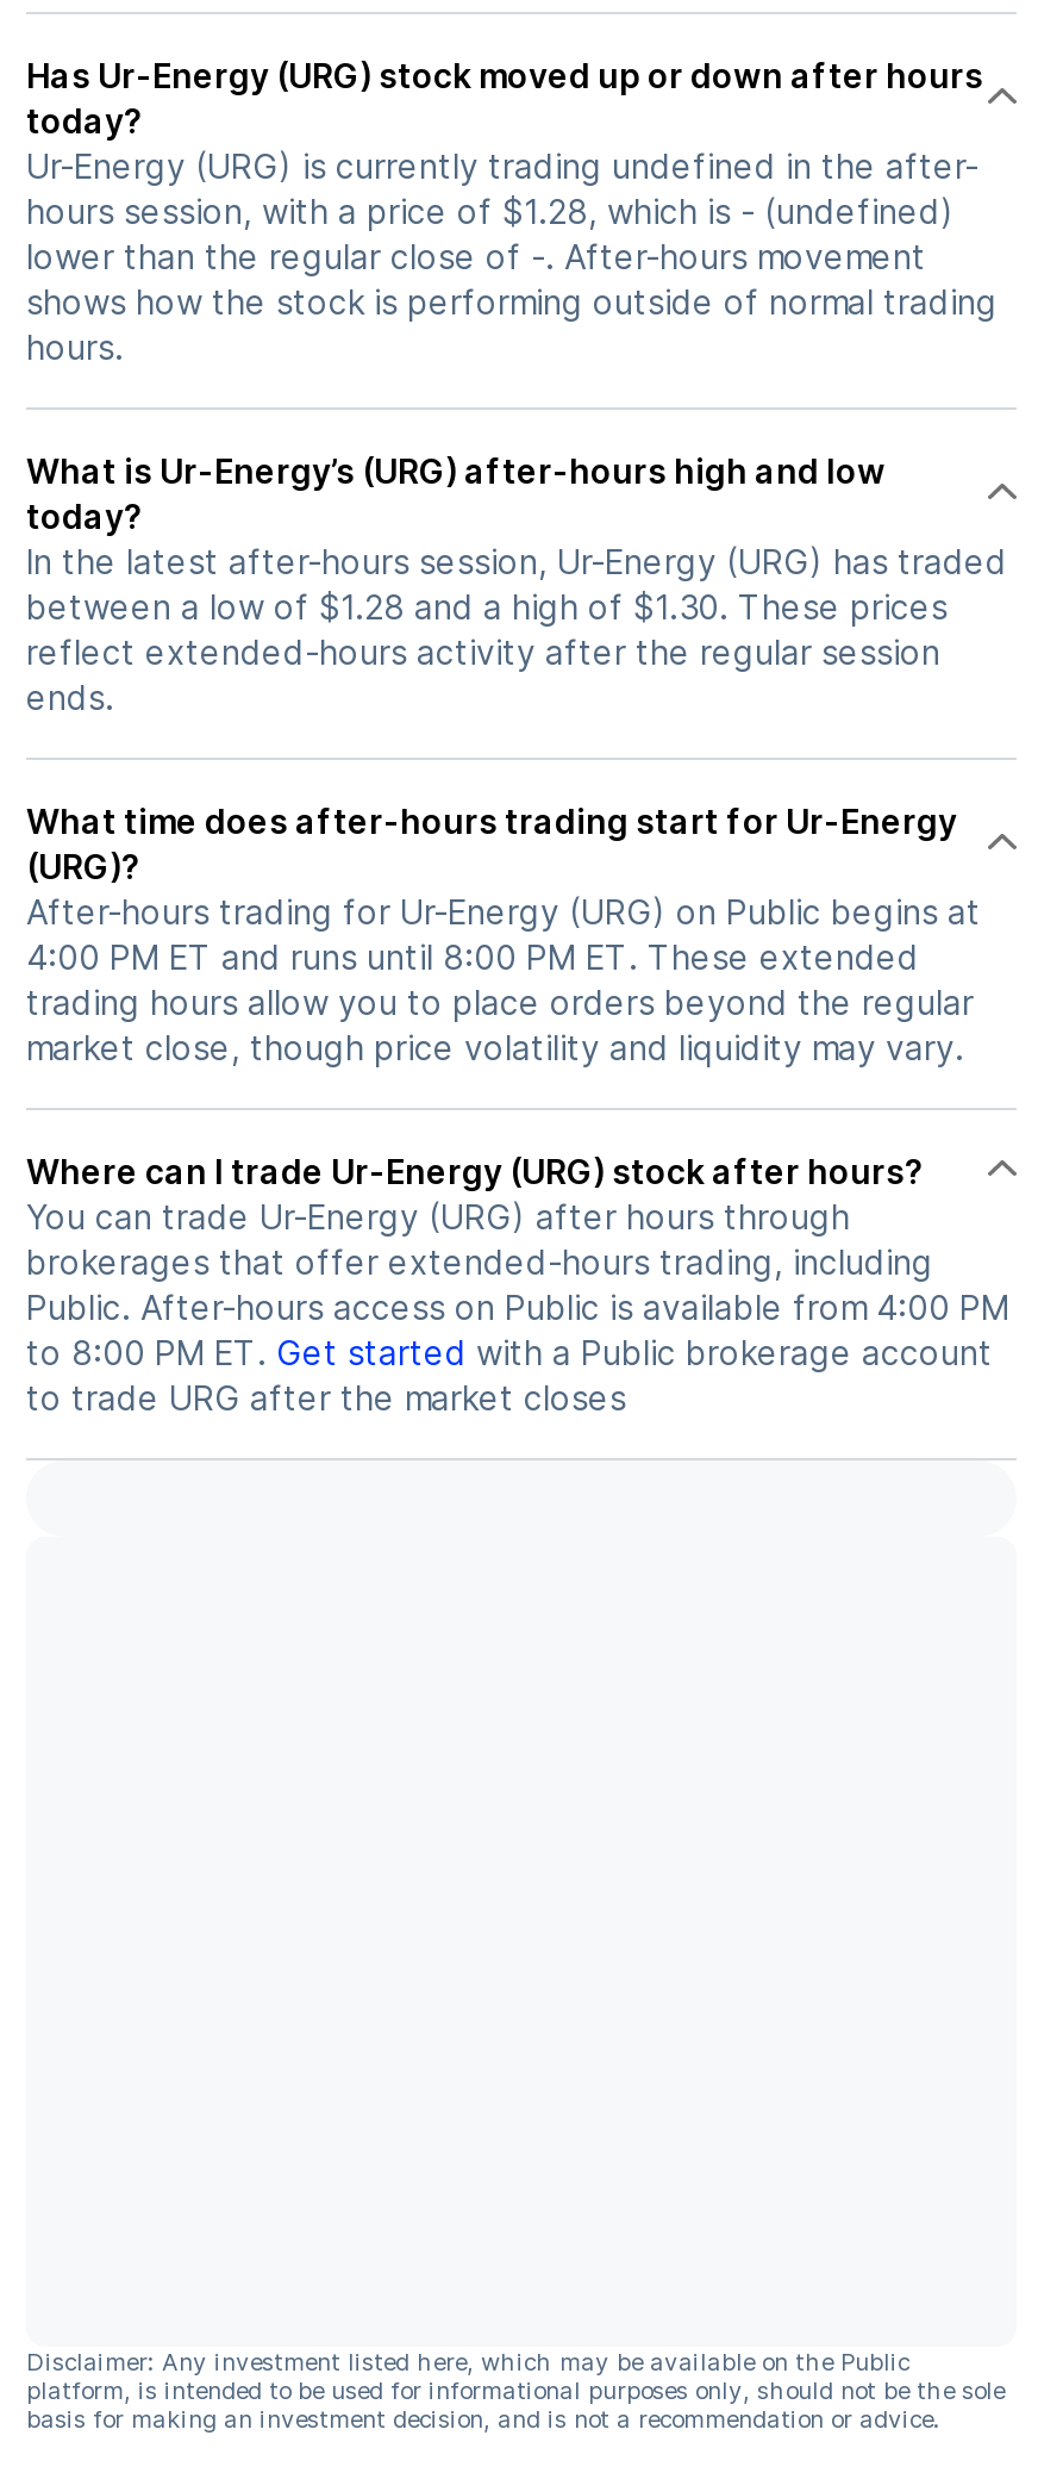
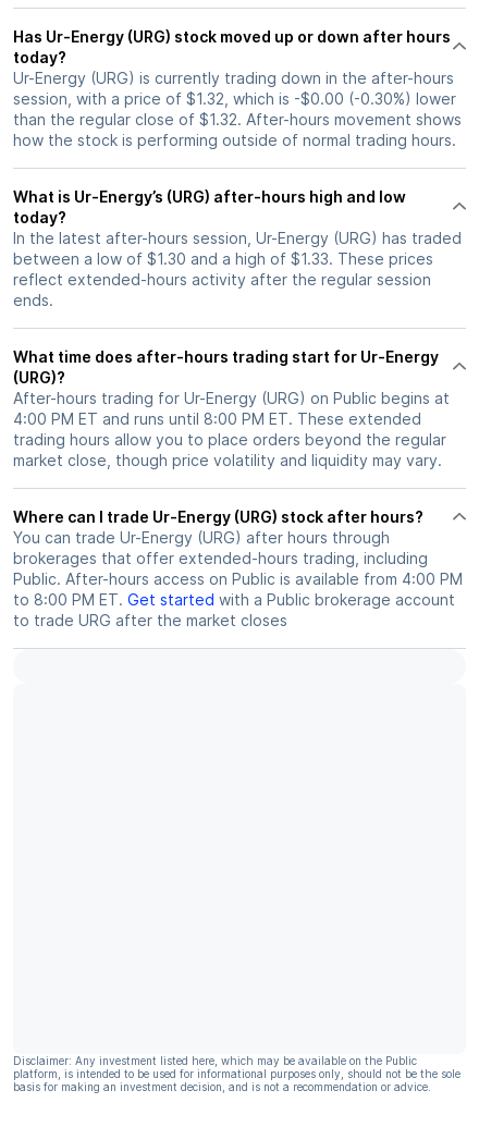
[26,144,998,366] Ur-Energy (URG) is currently trading undefined in the after- | hours session, with a price of $1.28, which is - (undefined) | lower than the regular close of -. After-hours movement | shows how the stock is performing outside of normal trading | hours. -> [13,69,462,149] Ur-Energy (URG) is currently trading down in the after-hours | session, with a price of $1.32, which is -$0.00 (-0.30%) lower | than the regular close of $1.32. After-hours movement shows | how the stock is performing outside of normal trading hours.
[26,585,948,625] between a low of $1.28 and a high of $1.30. These prices -> [13,249,433,268] between a low of $1.30 and a high of $1.33. These prices

